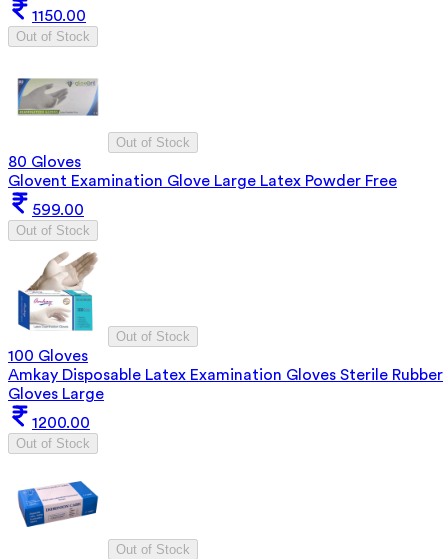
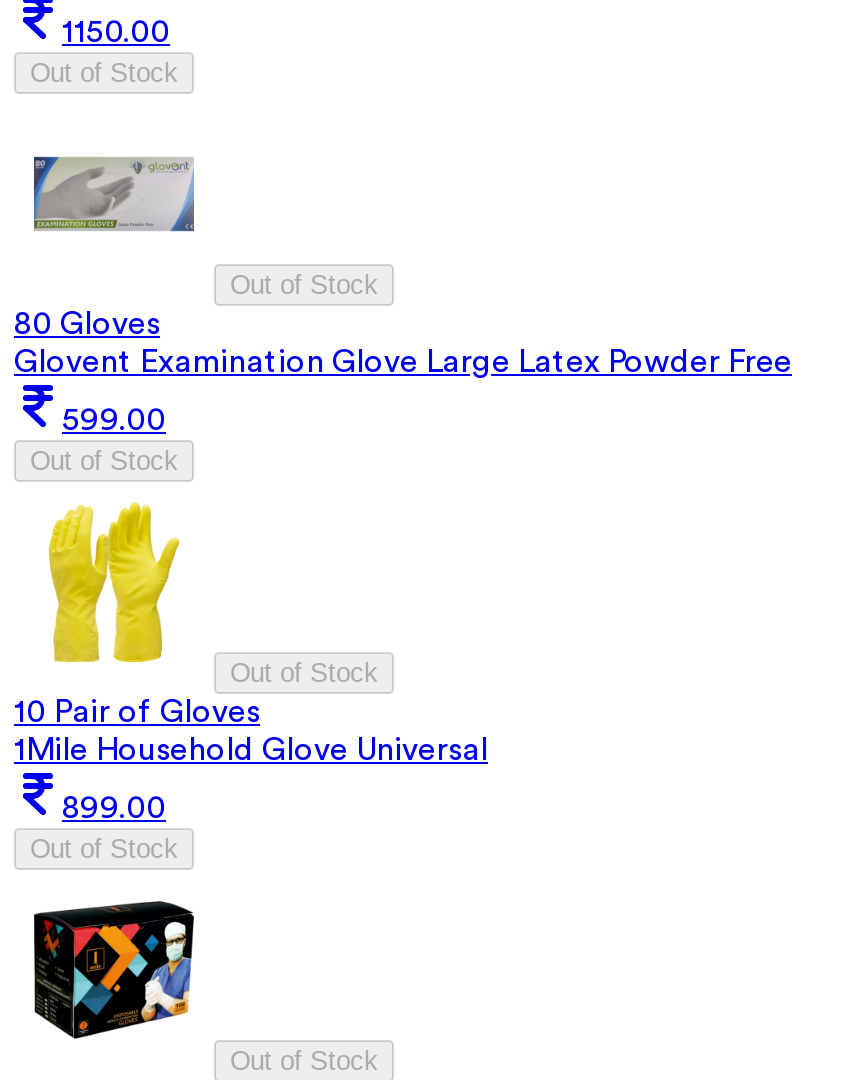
[8,251,443,401] [image] | 100 Gloves | Amkay Disposable Latex Examination Gloves Sterile Rubber | Gloves Large -> [14,502,488,765] [image] | 10 Pair of Gloves | 1Mile Household Glove Universal
[32,414,90,430] 1200.00 -> [62,791,166,823] 899.00
[17,469,99,538] [image] -> [32,900,196,1040] [image]

